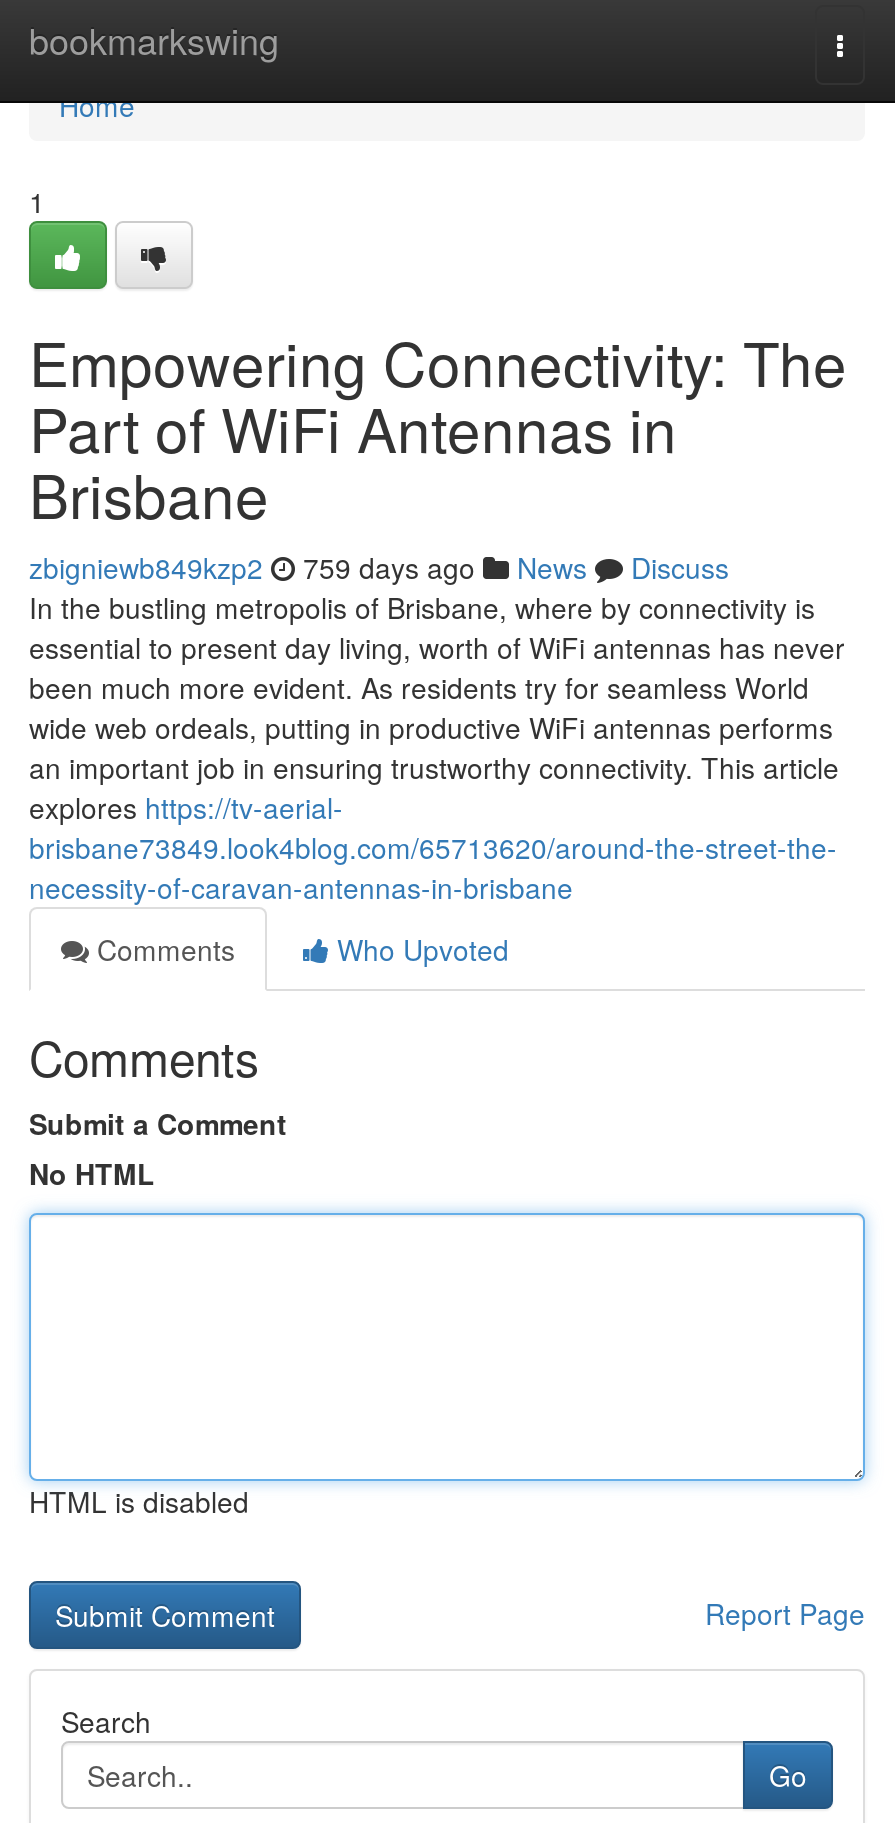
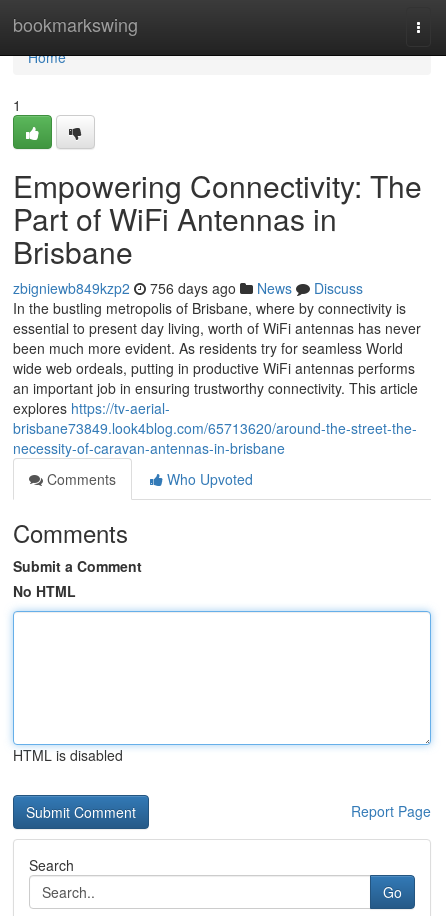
[29,547,729,587] zbigniewb849kzp2 759 days ago News Discuss -> [13,278,363,298] zbigniewb849kzp2 756 days ago News Discuss

